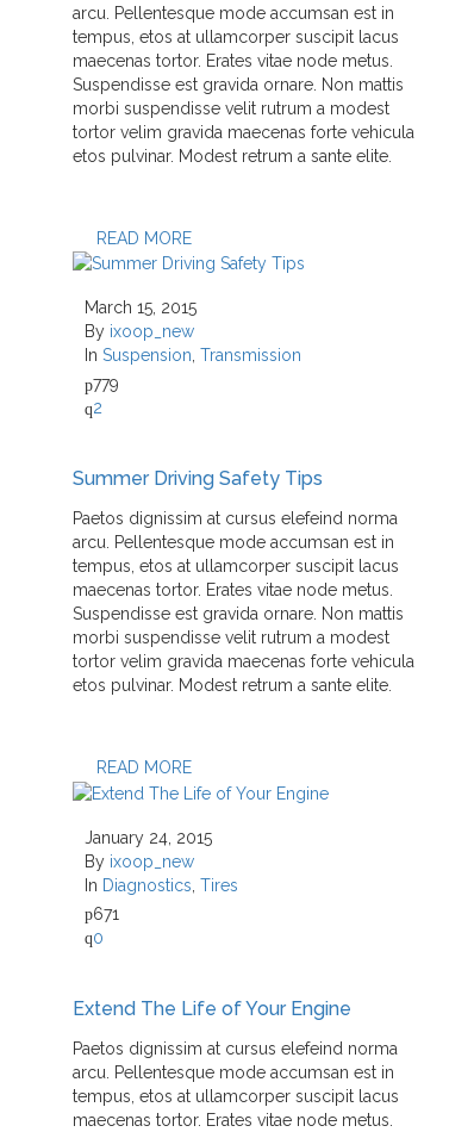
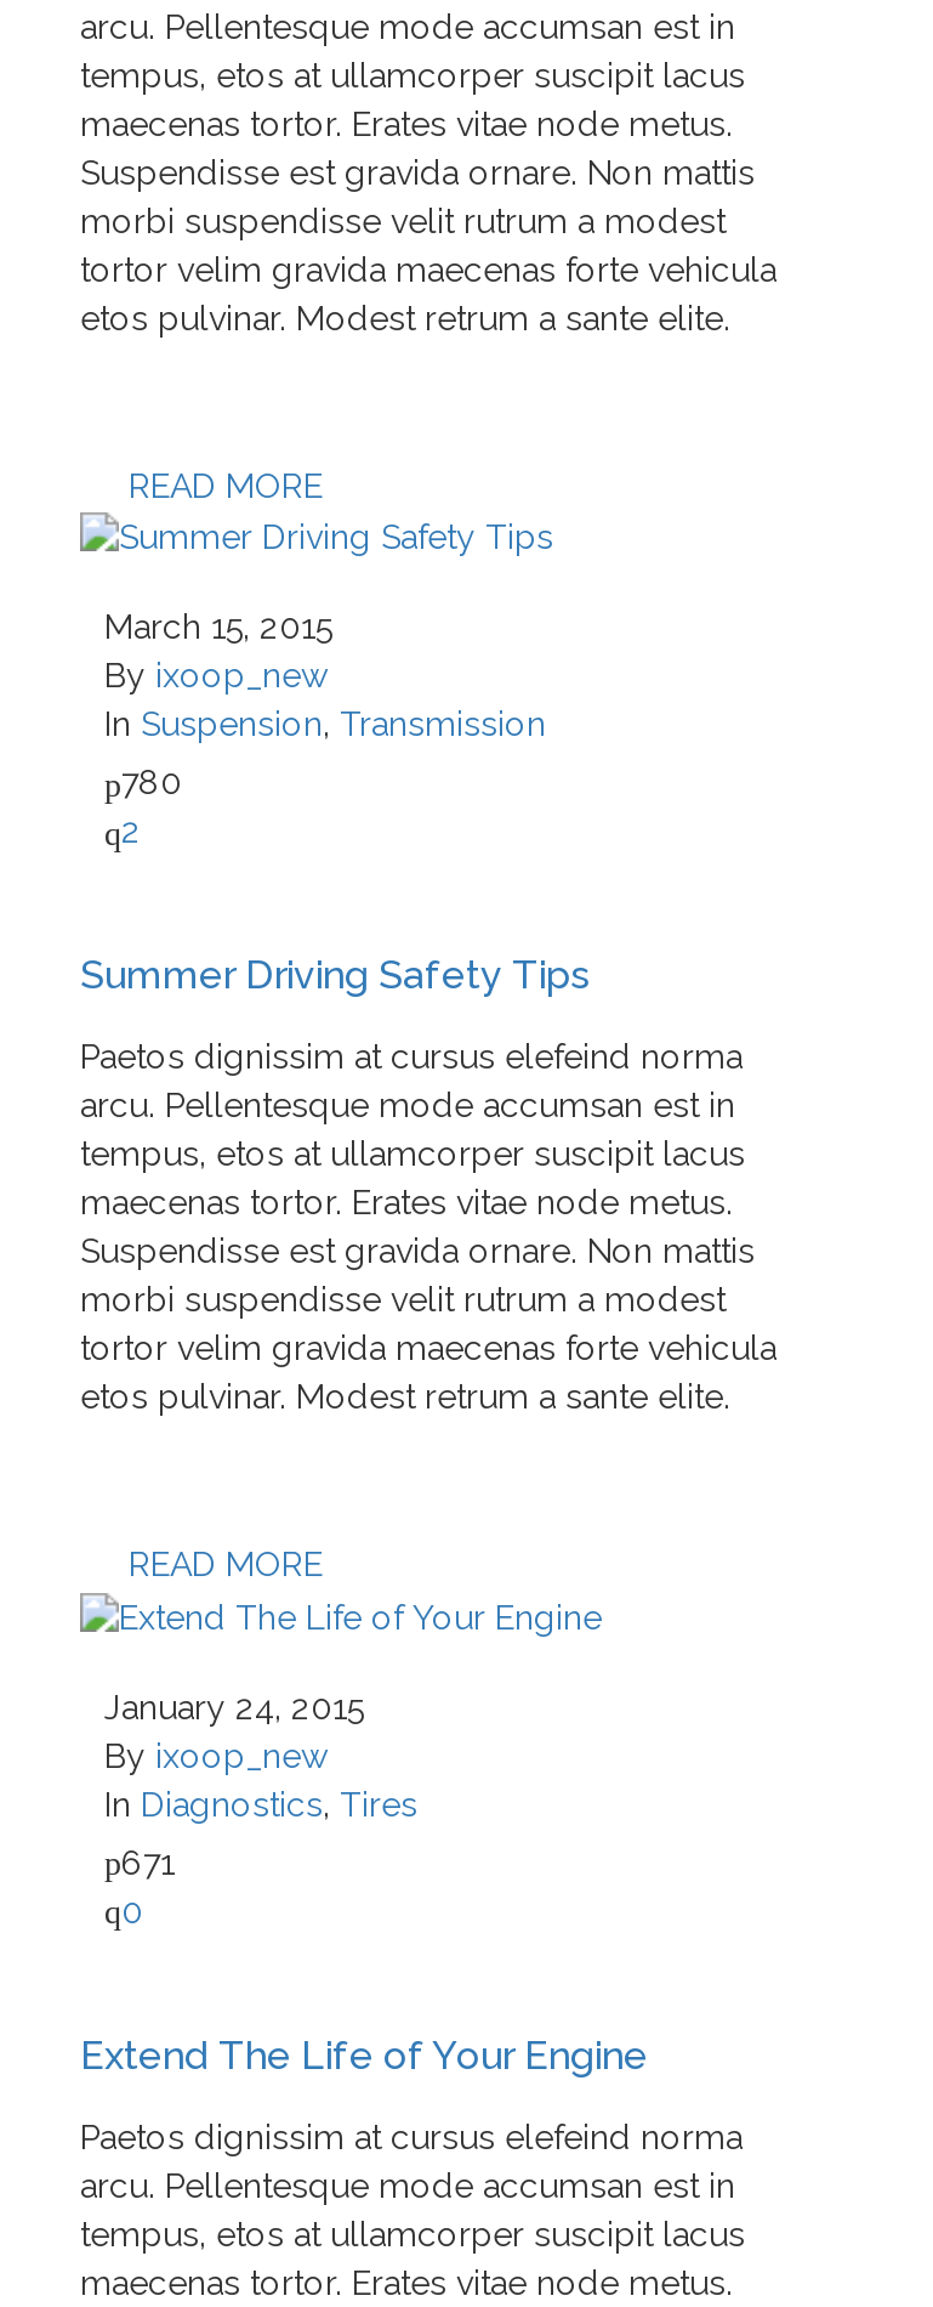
[93,374,119,393] 779 -> [121,763,182,802] 780

